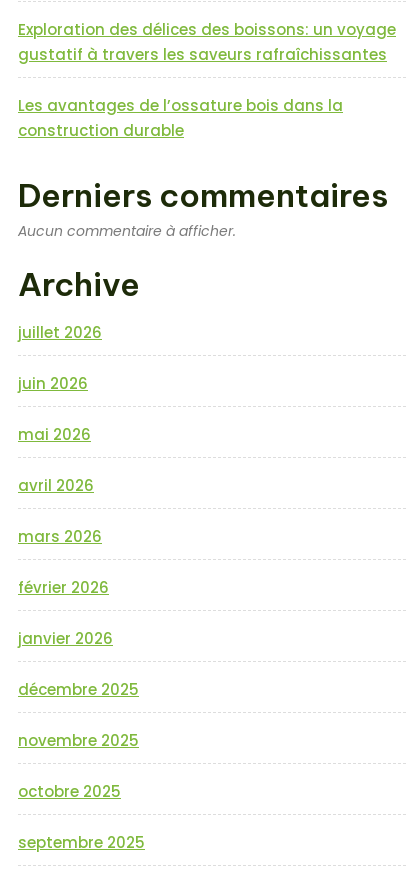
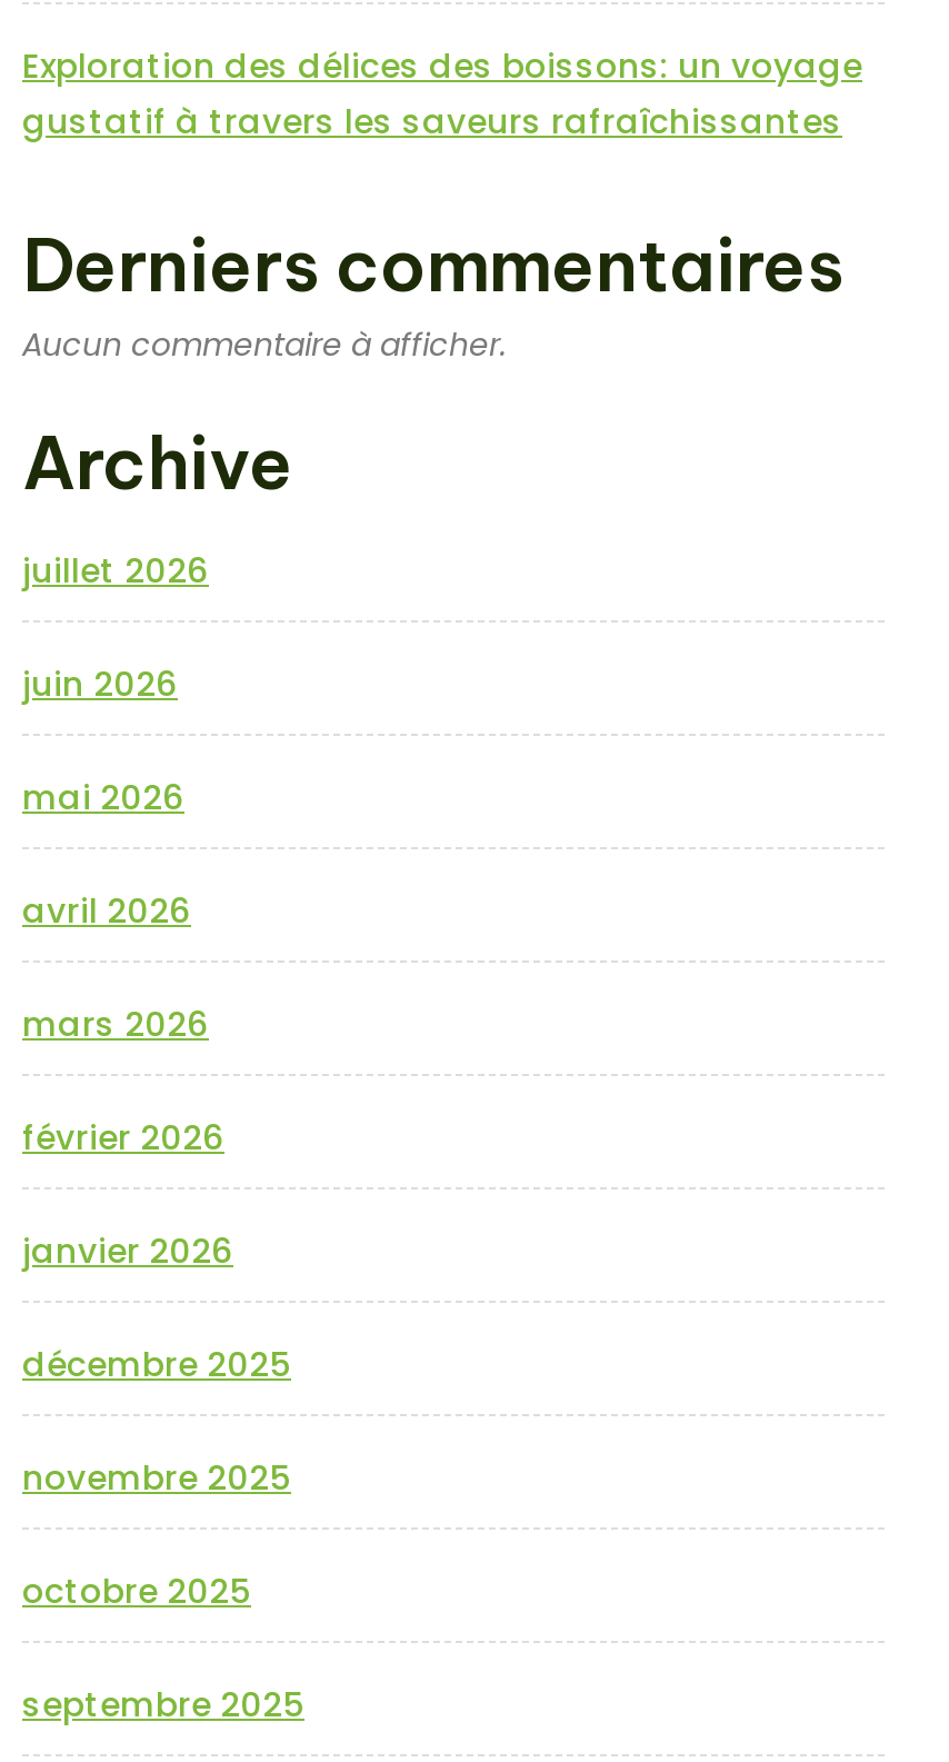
[18,95,343,141] Les avantages de l’ossature bois dans la | construction durable -> none

